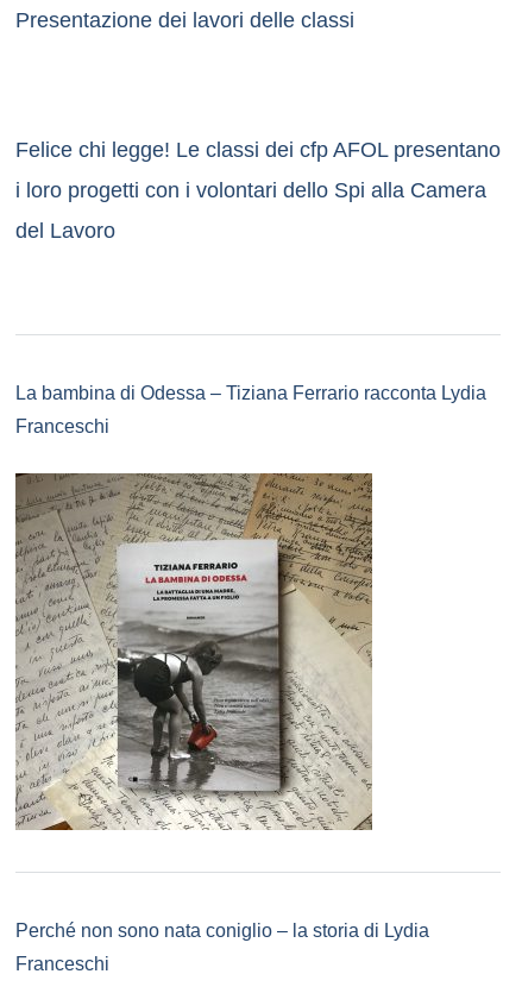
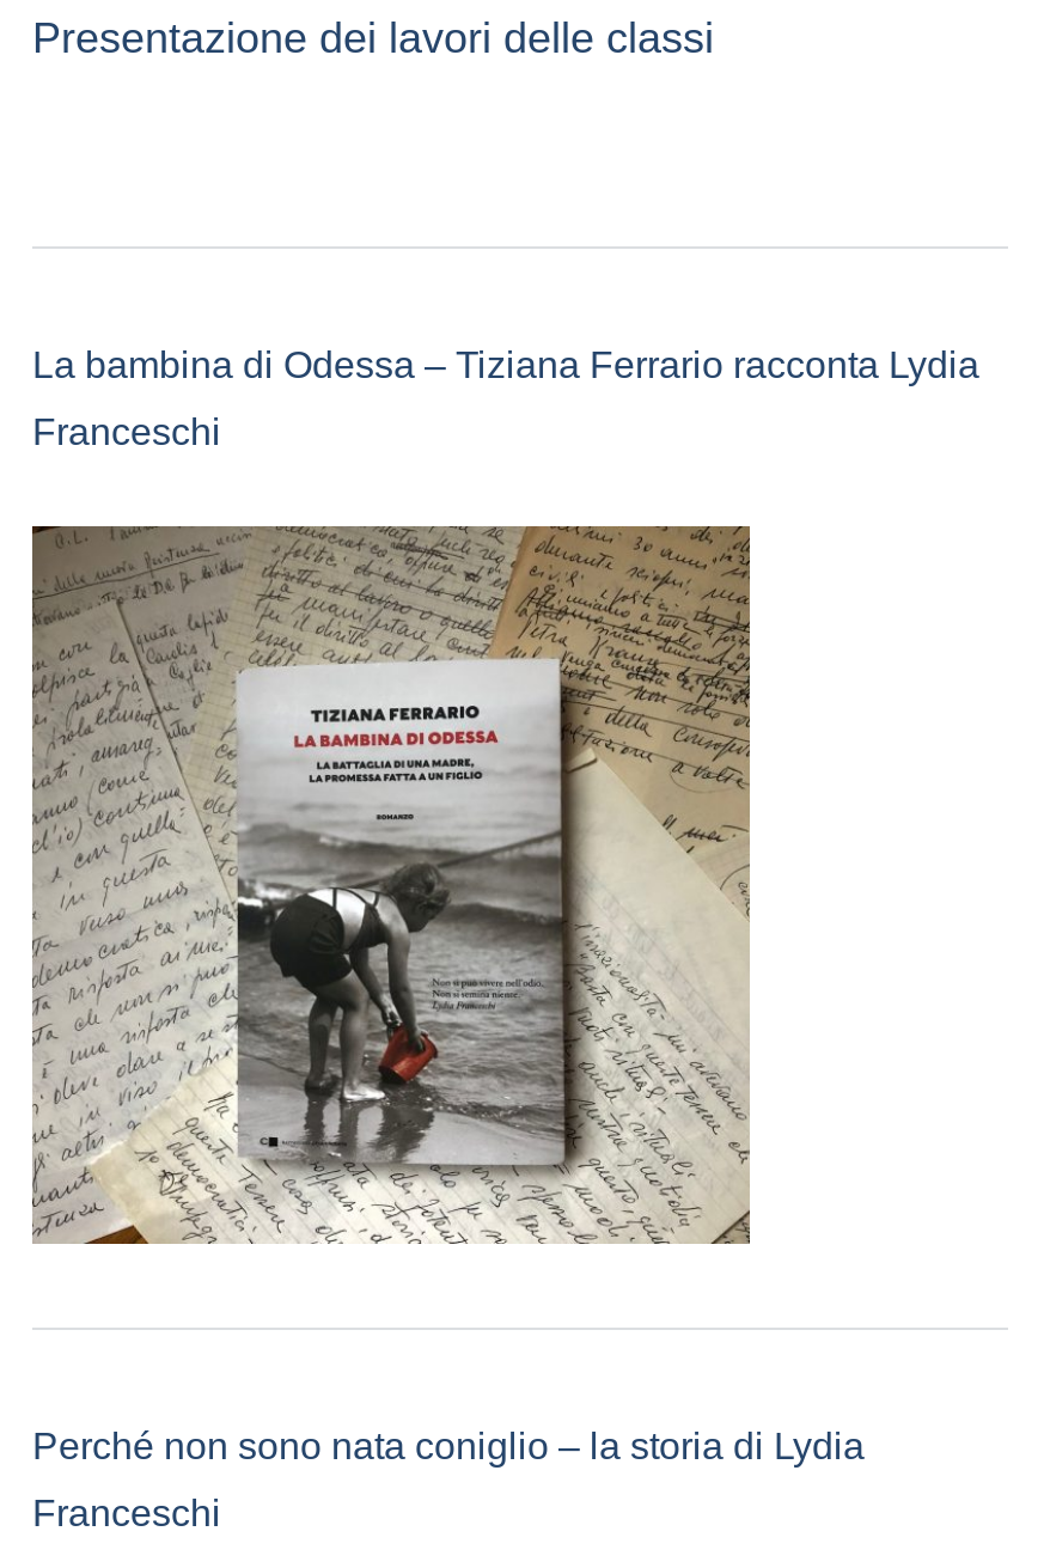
[15,138,501,243] Felice chi legge! Le classi dei cfp AFOL presentano | i loro progetti con i volontari dello Spi alla Camera | del Lavoro -> none

